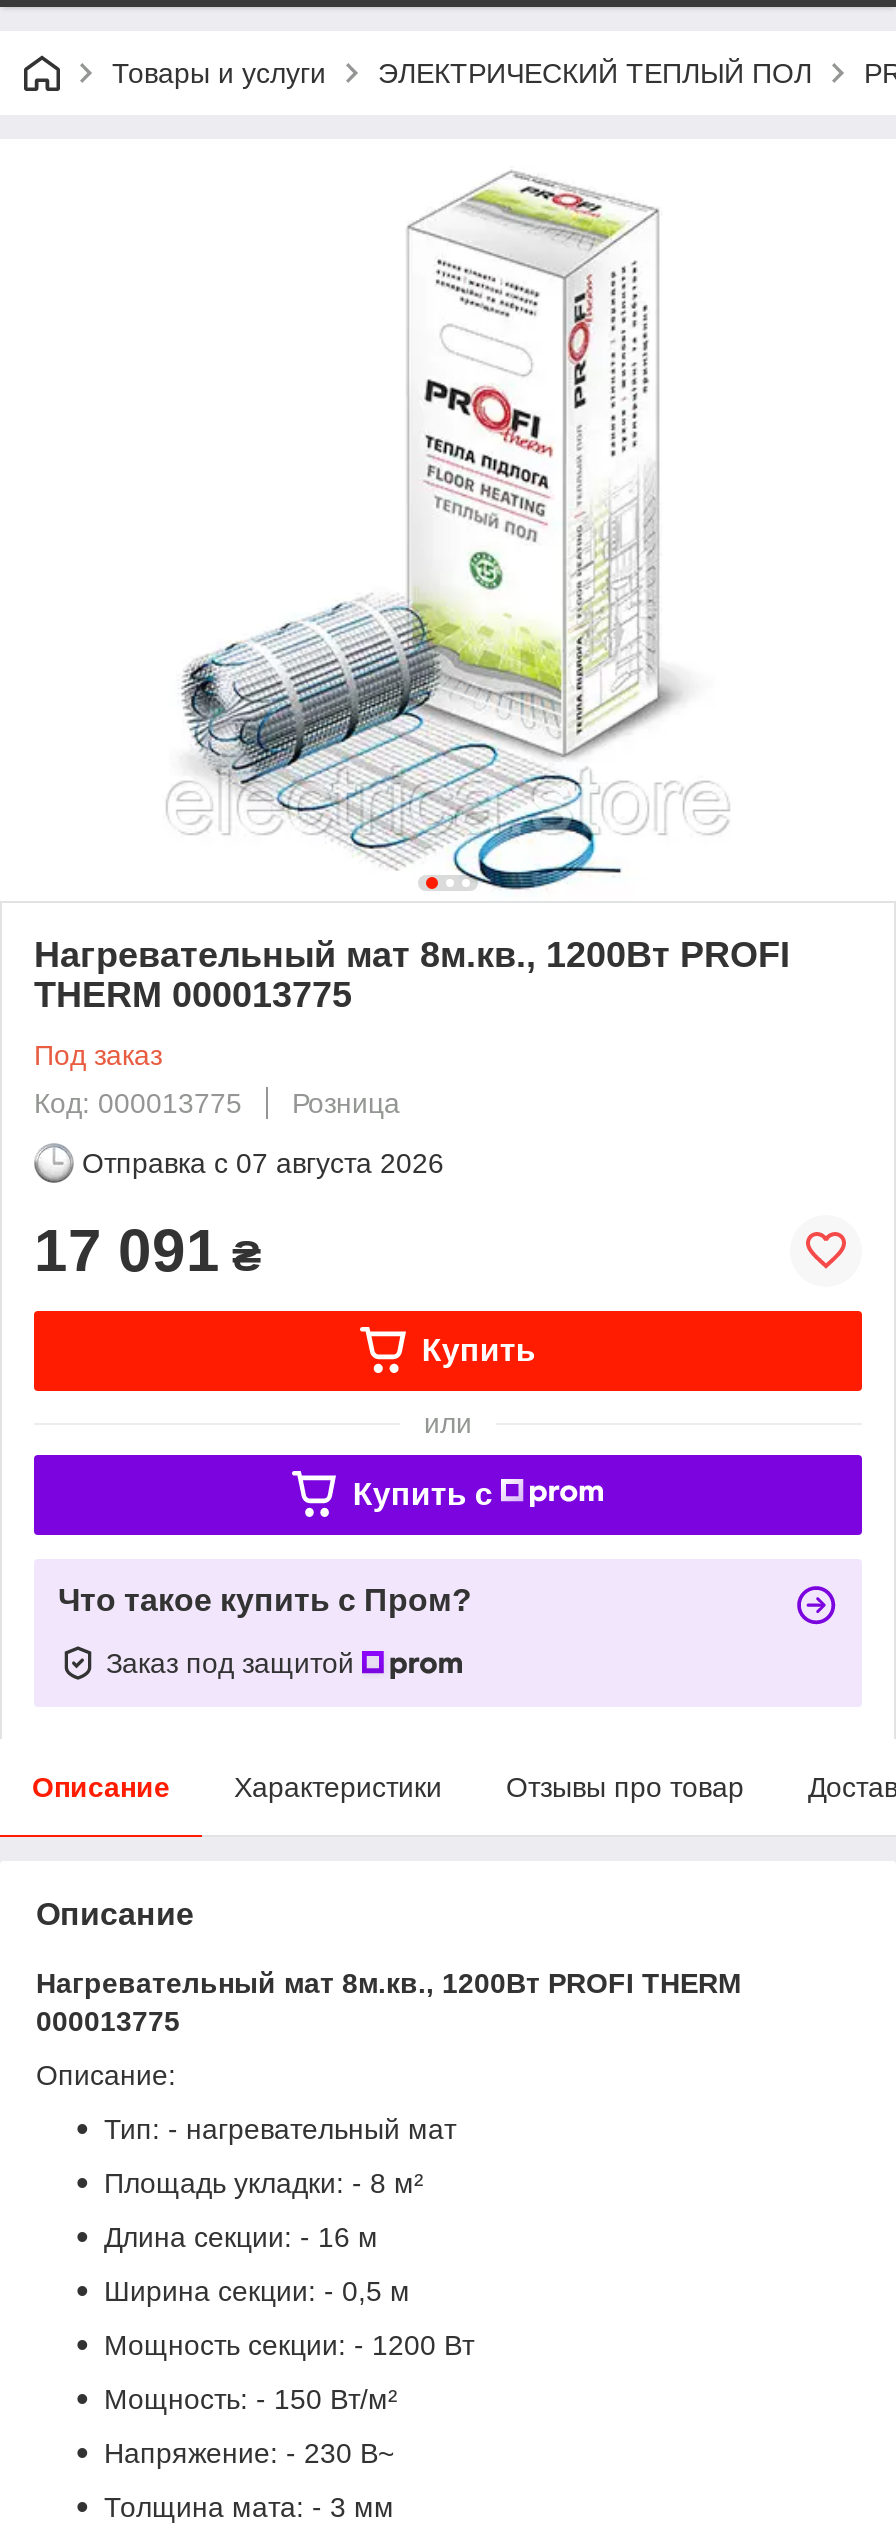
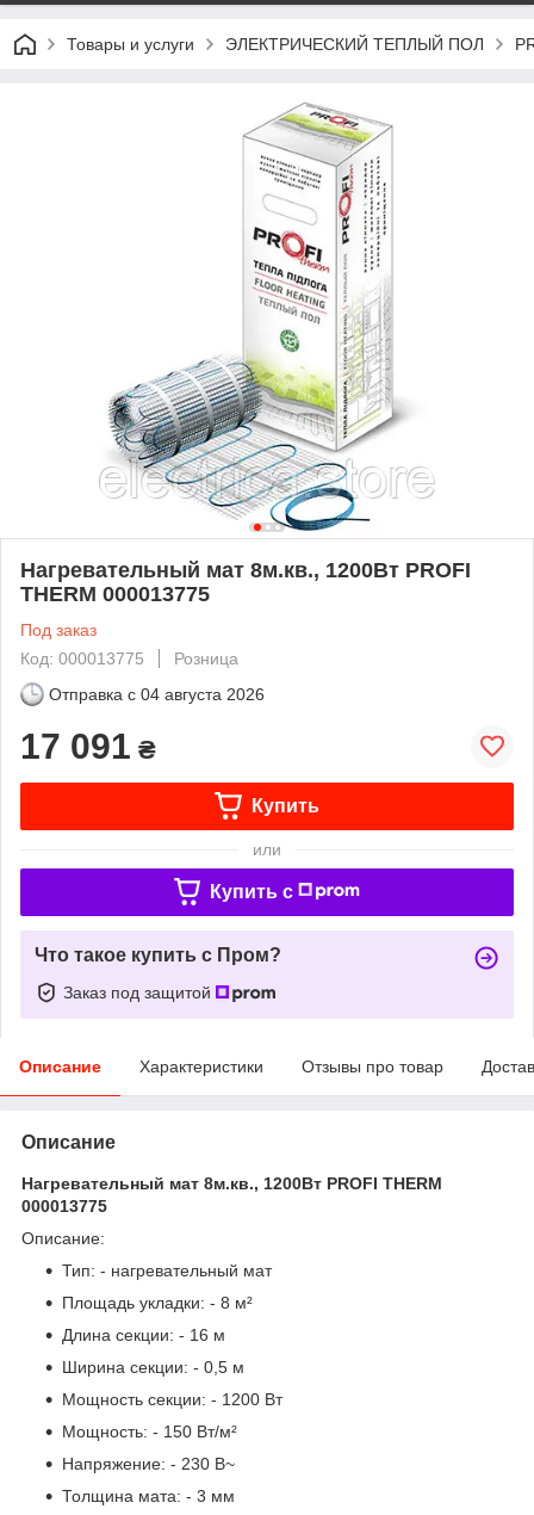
[82,1147,444,1179] Отправка с 07 августа 2026 -> [49,684,265,704] Отправка с 04 августа 2026

